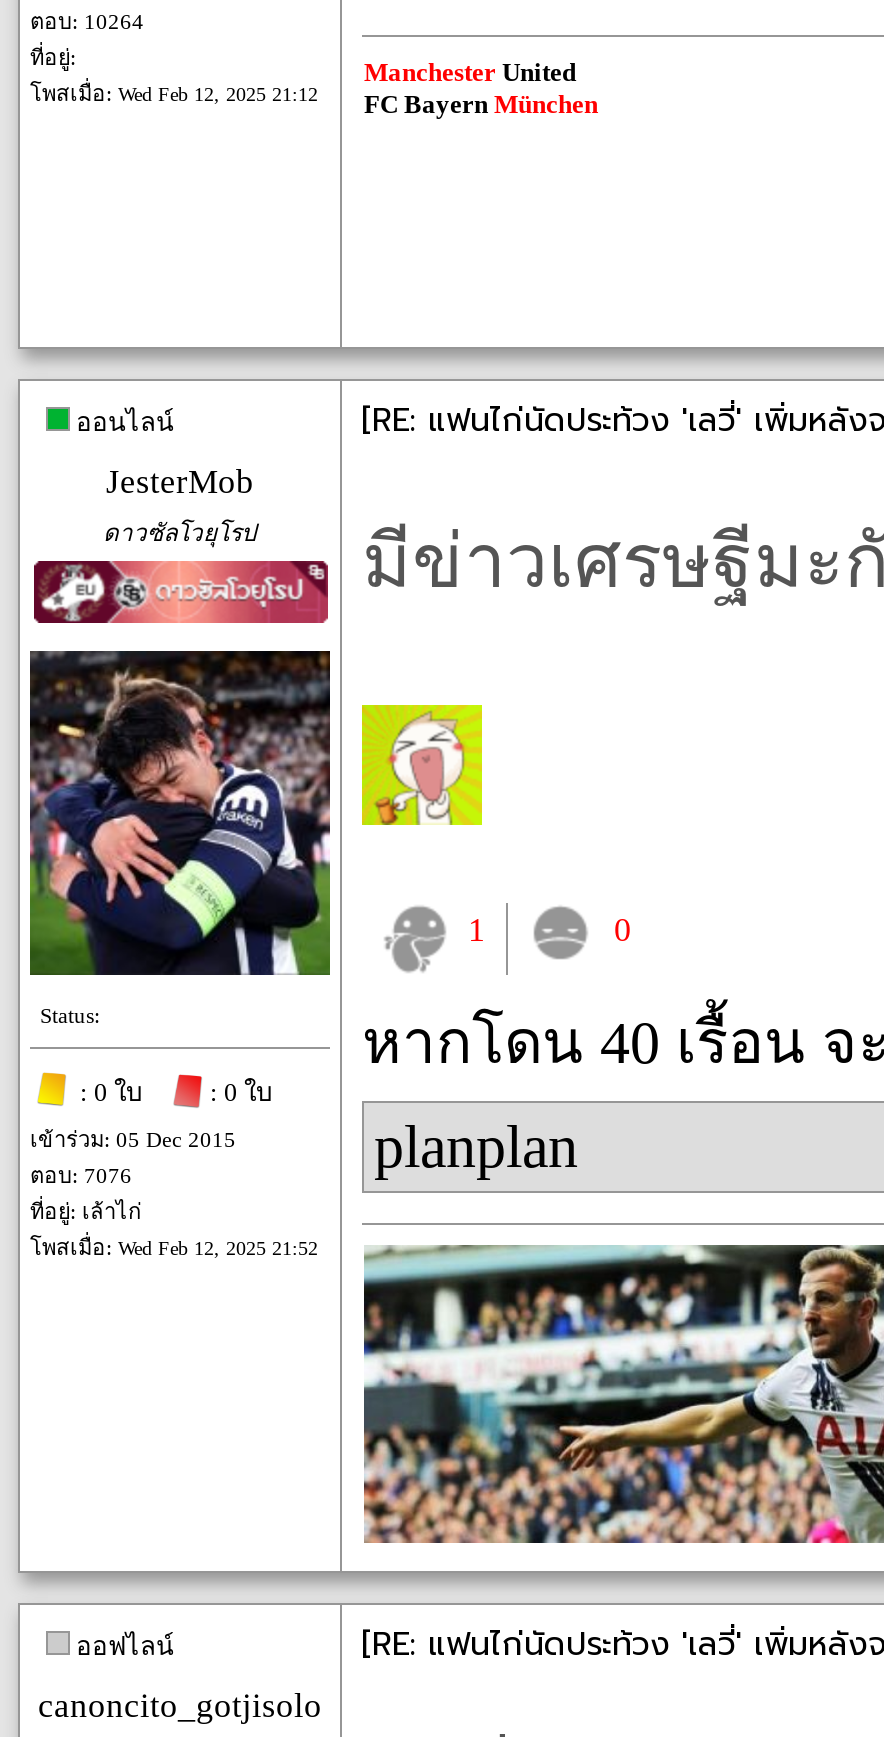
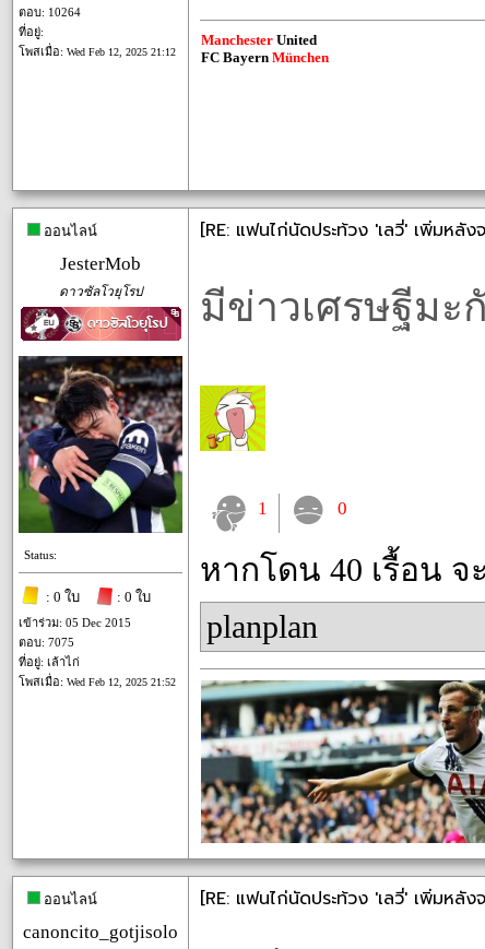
[30,1163,132,1187] ตอบ: 7076 -> [19,635,74,648] ตอบ: 7075
[76,1630,174,1660] ออฟไลน์ -> [44,891,97,907] ออนไลน์

